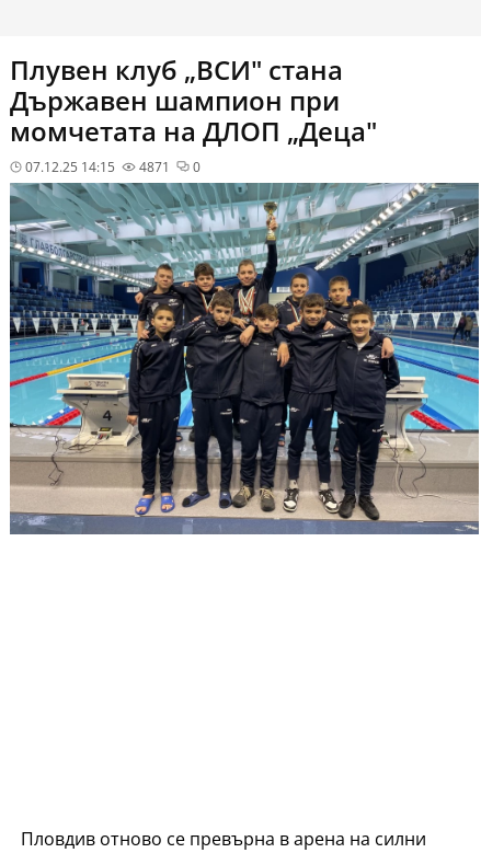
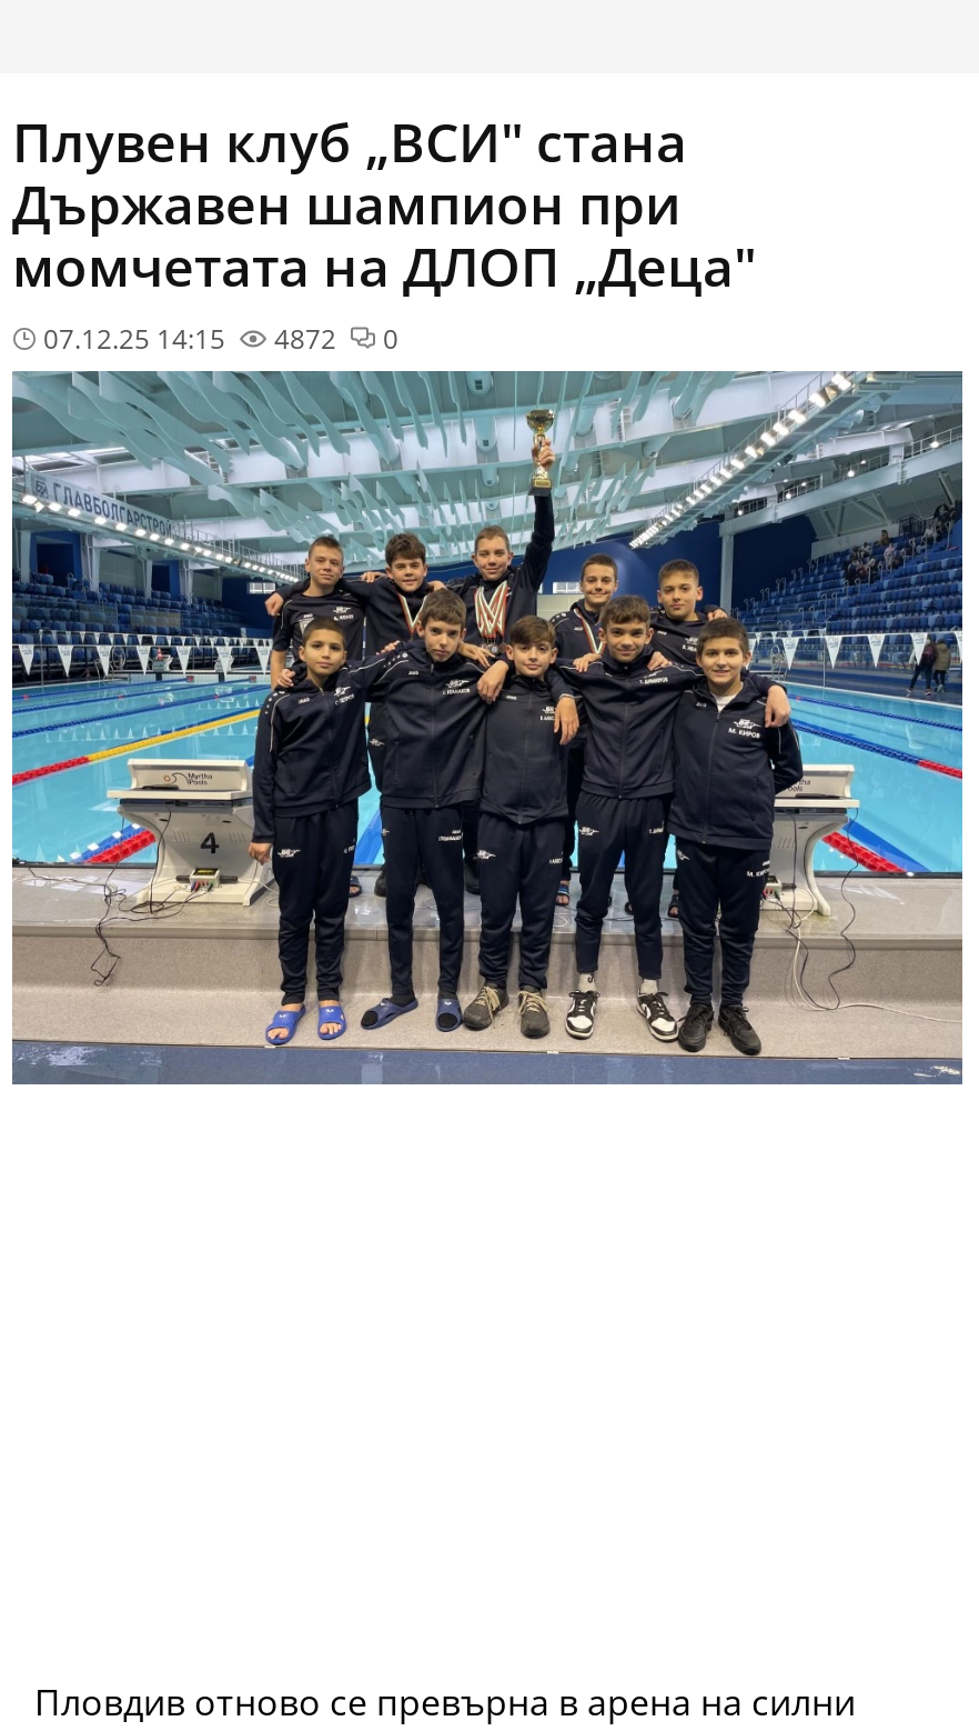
[136,158,170,176] 4871 -> [268,320,336,358] 4872

